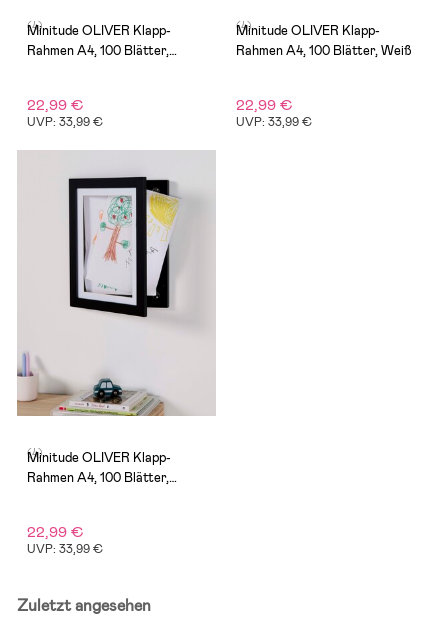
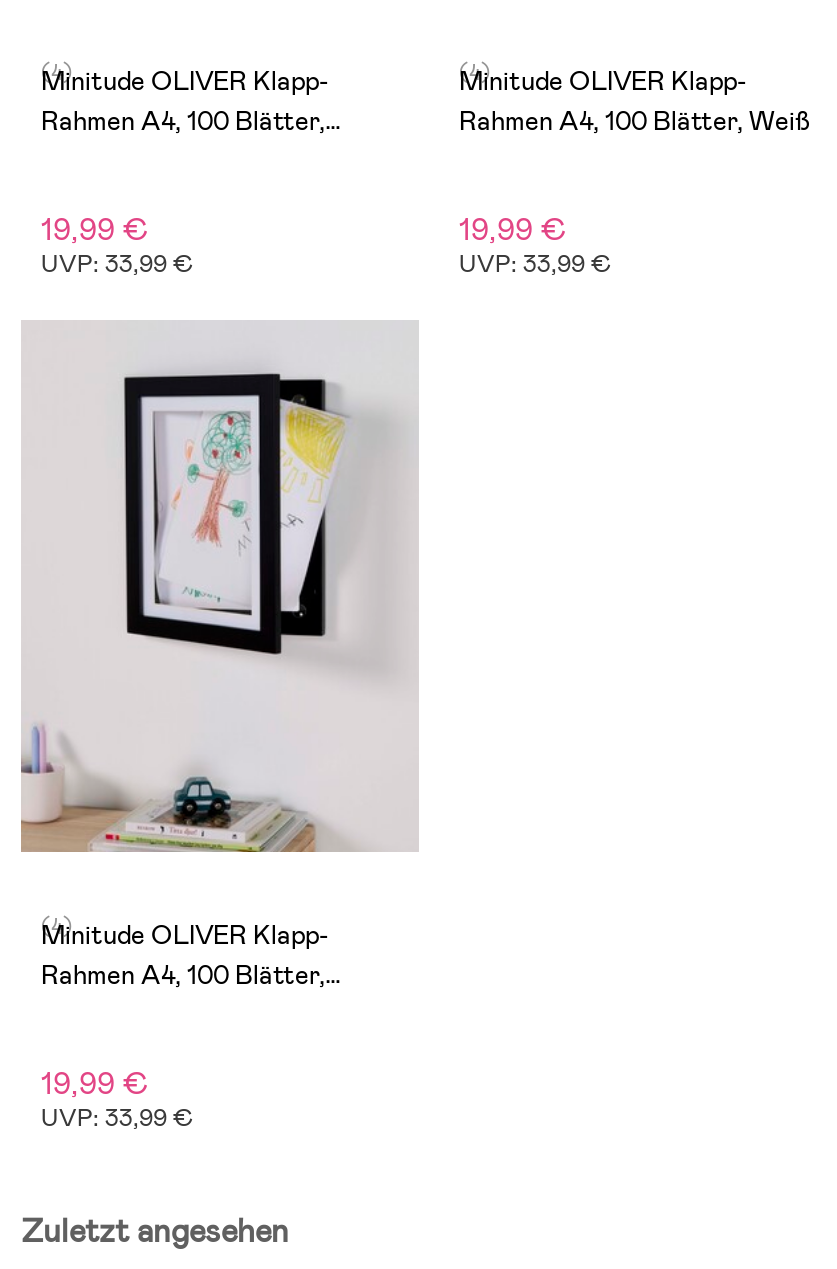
[27,95,84,115] 22,99 € -> [41,210,149,250] 19,99 €
[236,95,293,115] 22,99 € -> [459,210,567,250] 19,99 €
[27,522,84,542] 22,99 € -> [41,1064,149,1104] 19,99 €

